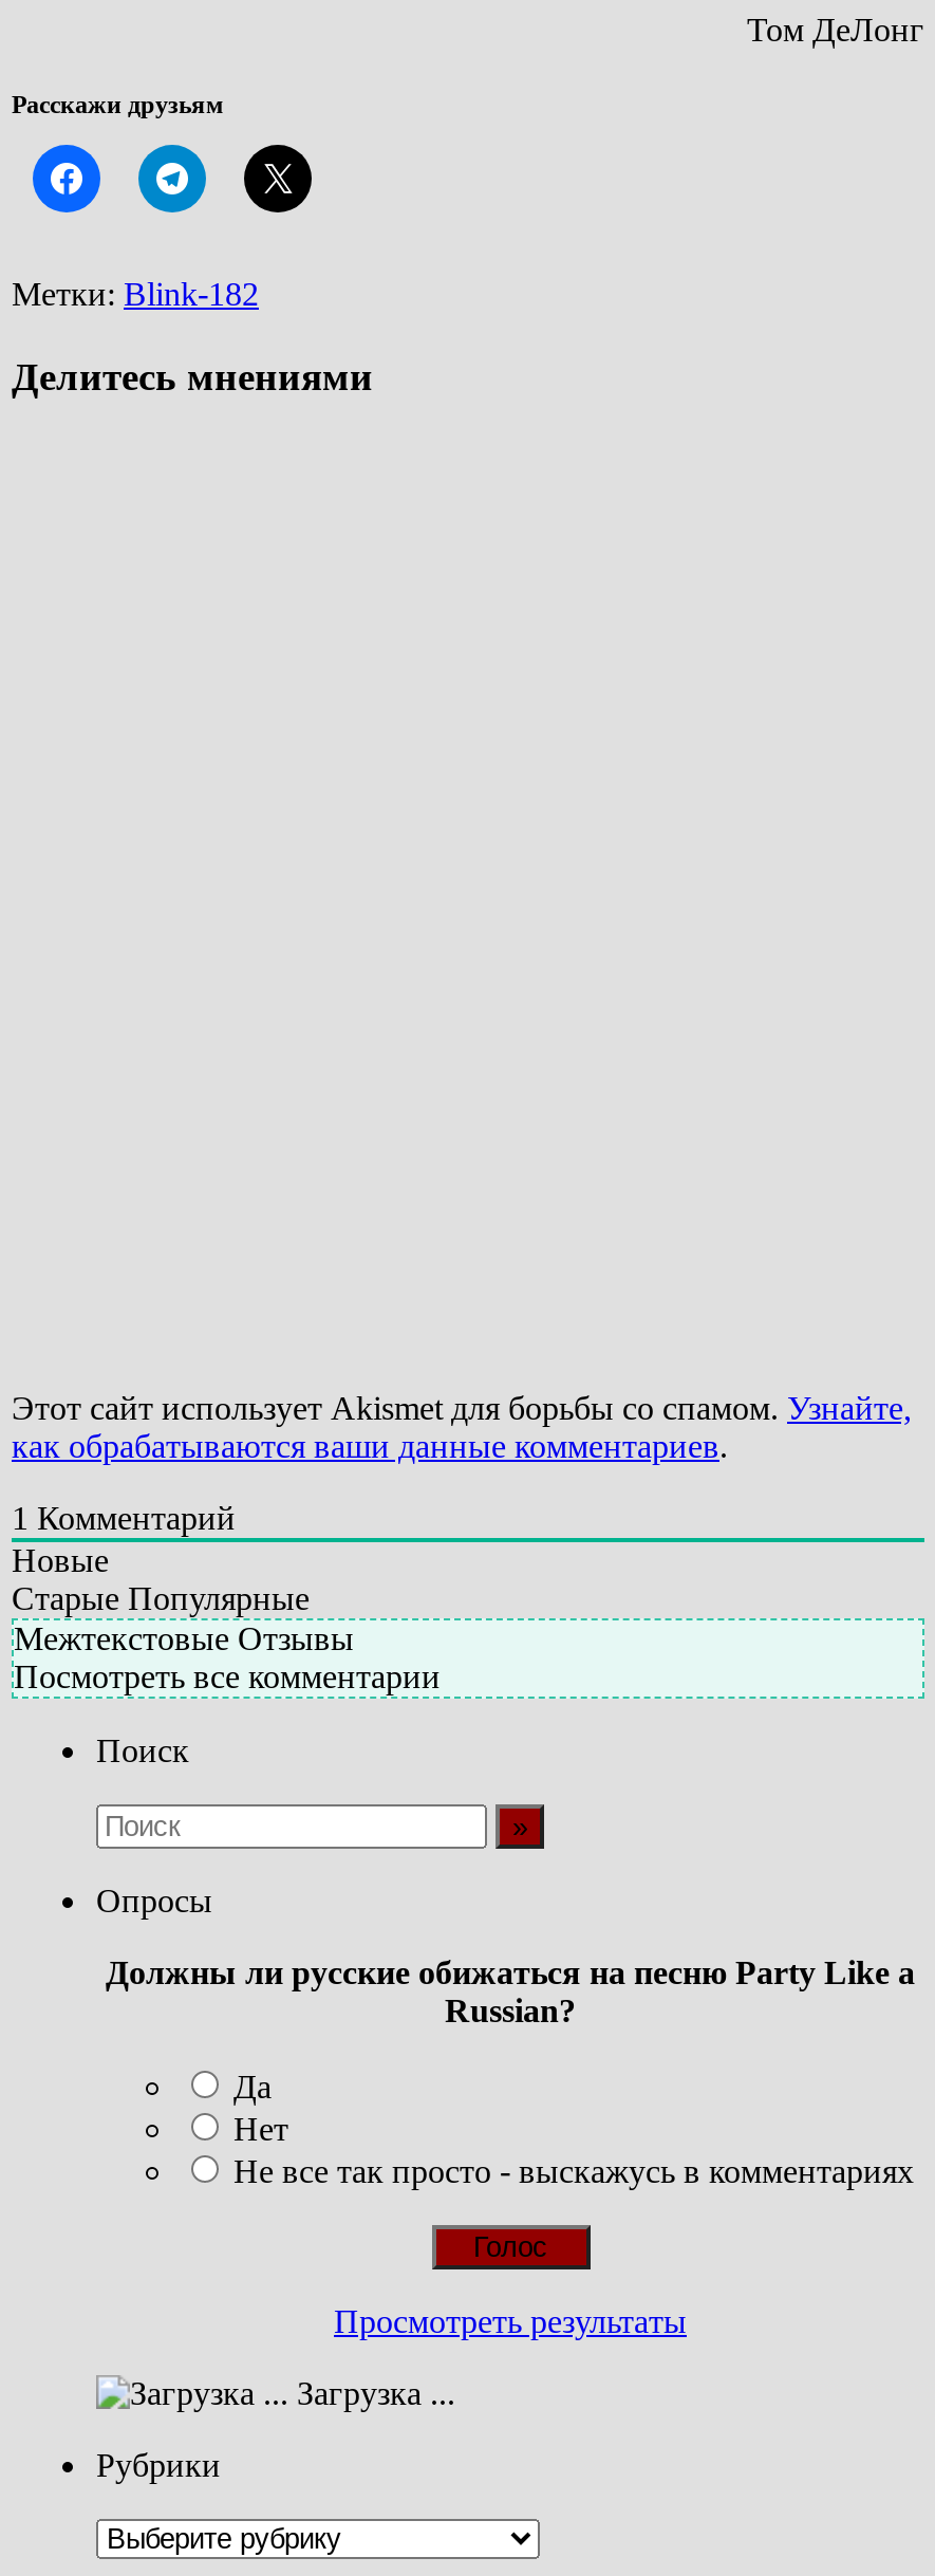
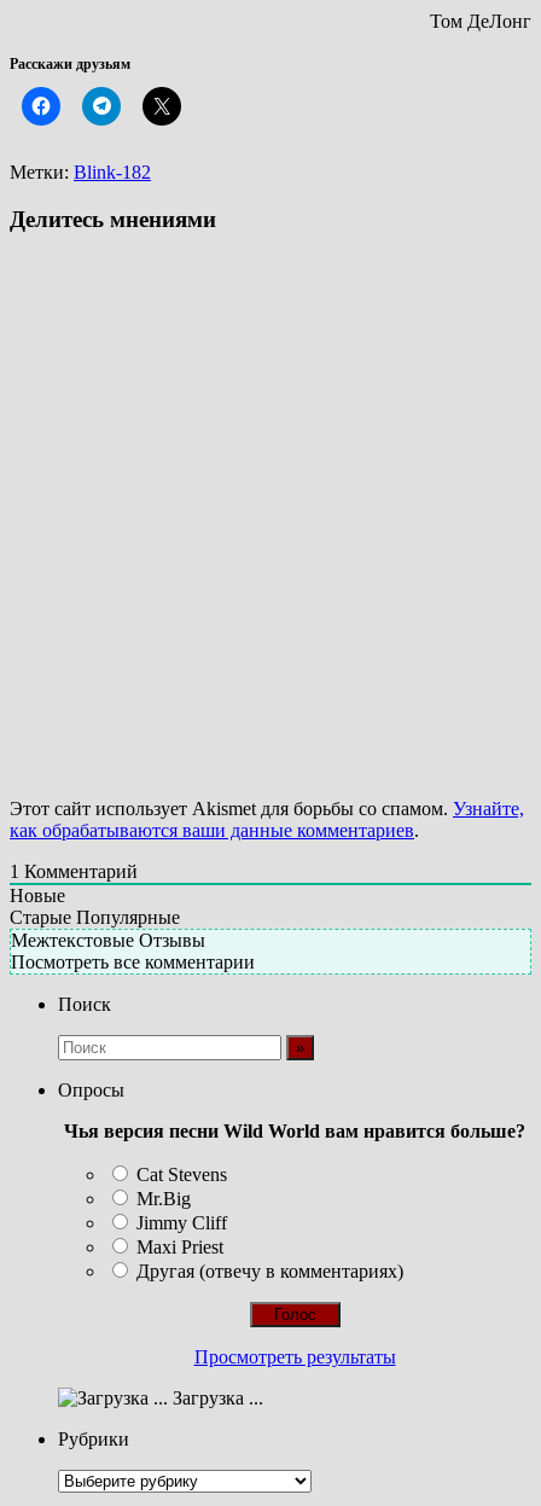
[106,1956,915,2030] Должны ли русские обижаться на песню Party Like a | Russian? -> [64,1121,525,1142] Чья версия песни Wild World вам нравится больше?
[233,2070,914,2190] Да | Нет | Не все так просто - выскажусь в комментариях -> [136,1165,403,1282] Cat Stevens | Mr.Big | Jimmy Cliff | Maxi Priest | Другая (отвечу в комментариях)

